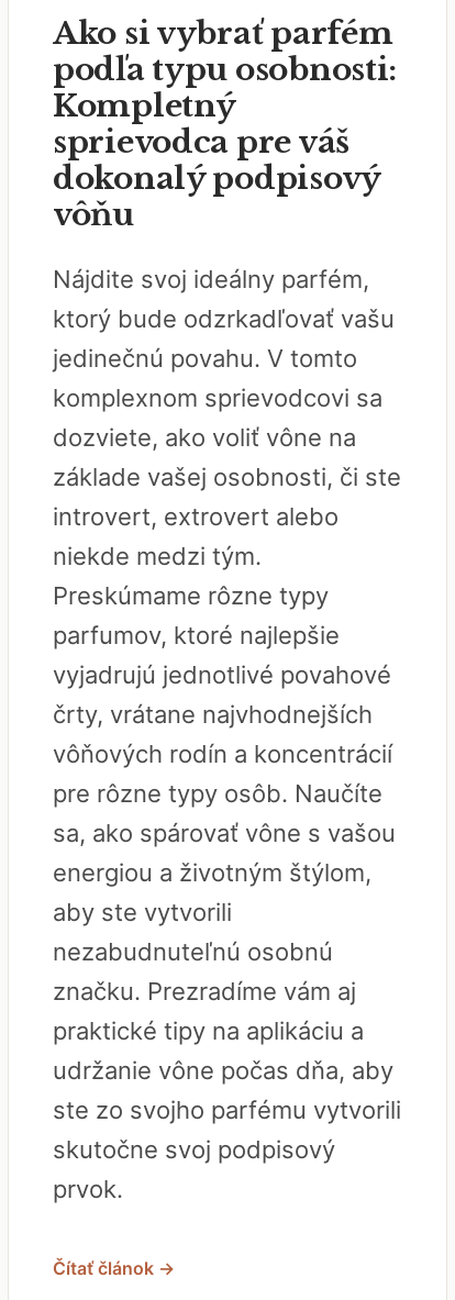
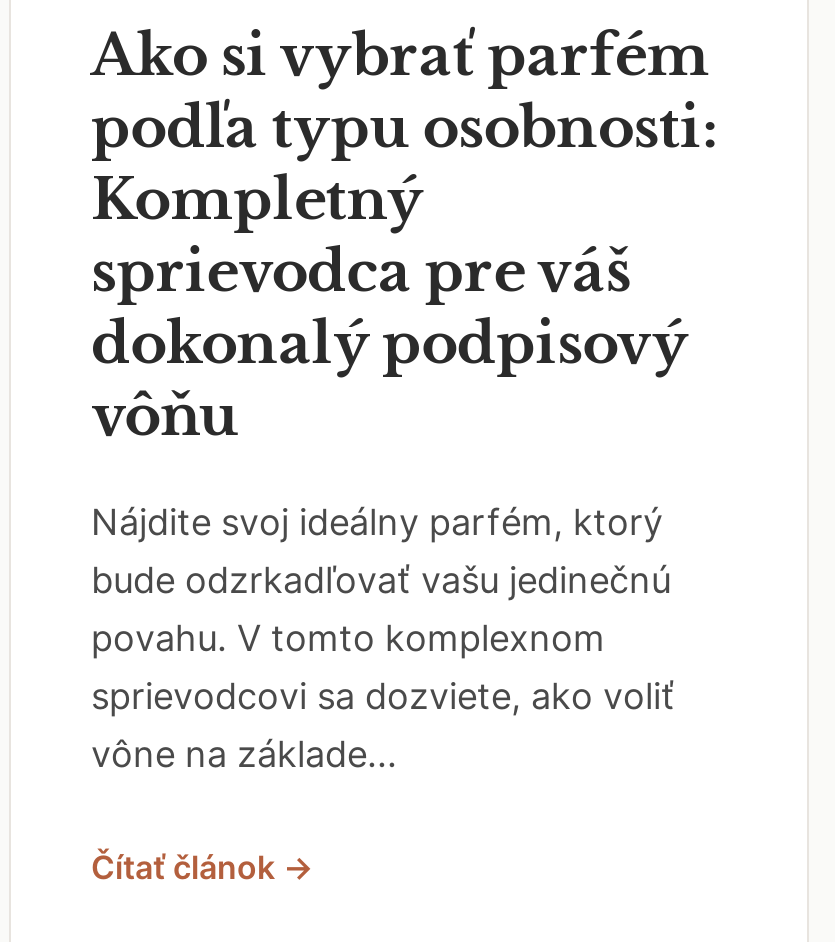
[53,265,401,1203] Nájdite svoj ideálny parfém, | ktorý bude odzrkadľovať vašu | jedinečnú povahu. V tomto | komplexnom sprievodcovi sa | dozviete, ako voliť vône na | základe vašej osobnosti, či ste | introvert, extrovert alebo | niekde medzi tým. | Preskúmame rôzne typy | parfumov, ktoré najlepšie | vyjadrujú jednotlivé povahové | črty, vrátane najvhodnejších | vôňových rodín a koncentrácií | pre rôzne typy osôb. Naučíte | sa, ako spárovať vône s vašou | energiou a životným štýlom, | aby ste vytvorili | nezabudnuteľnú osobnú | značku. Prezradíme vám aj | praktické tipy na aplikáciu a | udržanie vône počas dňa, aby | ste zo svojho parfému vytvorili | skutočne svoj podpisový | prvok. -> [91,501,675,775] Nájdite svoj ideálny parfém, ktorý | bude odzrkadľovať vašu jedinečnú | povahu. V tomto komplexnom | sprievodcovi sa dozviete, ako voliť | vône na základe...

